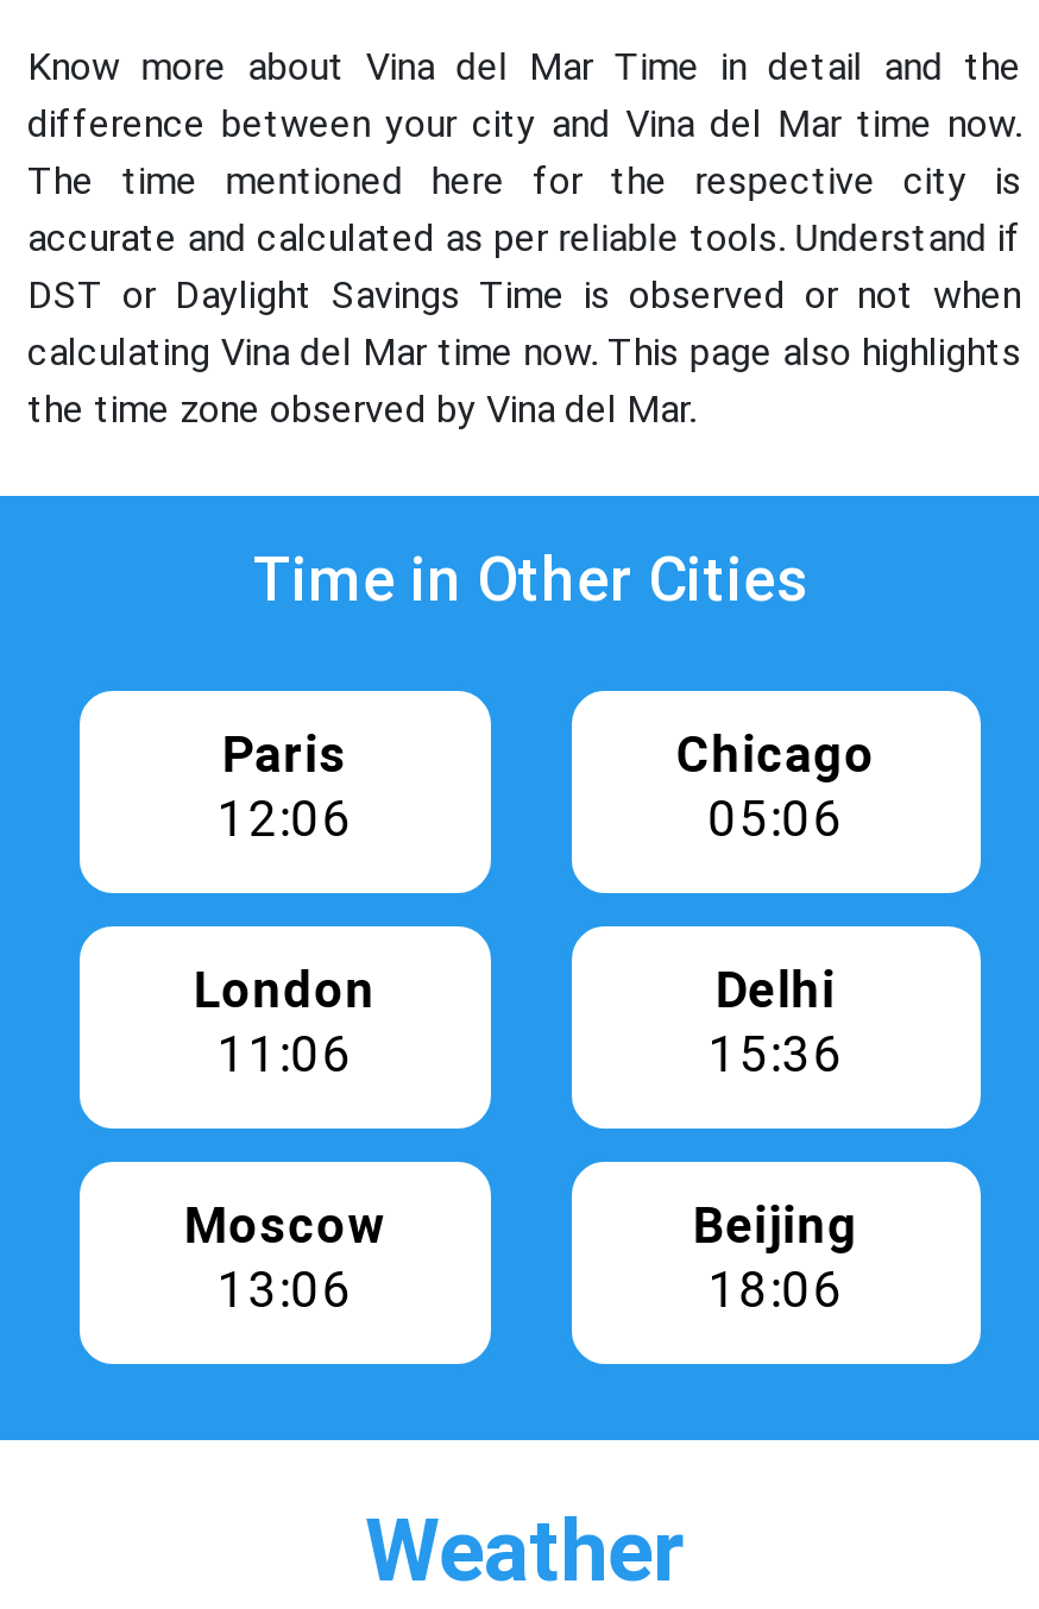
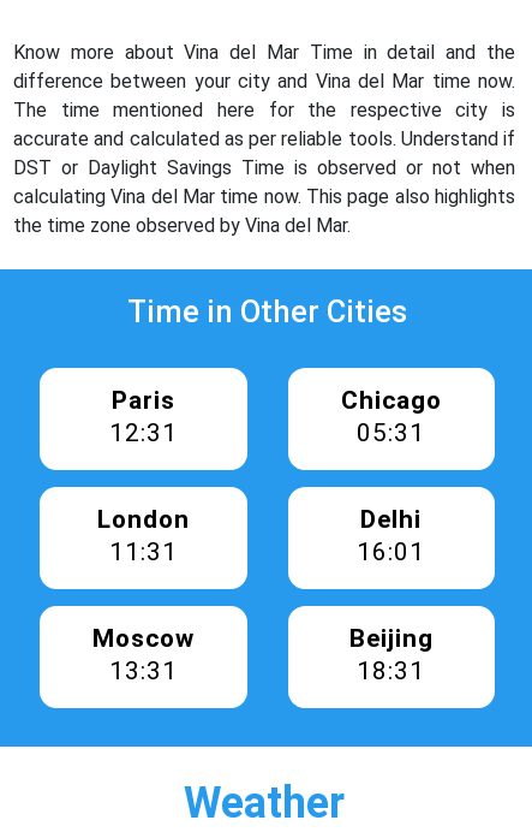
[217,791,353,848] 12:06 -> [109,418,177,447] 12:31
[708,791,843,848] 05:06 -> [357,418,425,447] 05:31
[217,1026,353,1083] 11:06 -> [109,537,177,566] 11:31
[708,1026,843,1083] 15:36 -> [357,537,425,566] 16:01
[217,1262,353,1319] 13:06 -> [109,656,177,685] 13:31
[708,1262,843,1319] 18:06 -> [357,656,425,685] 18:31

